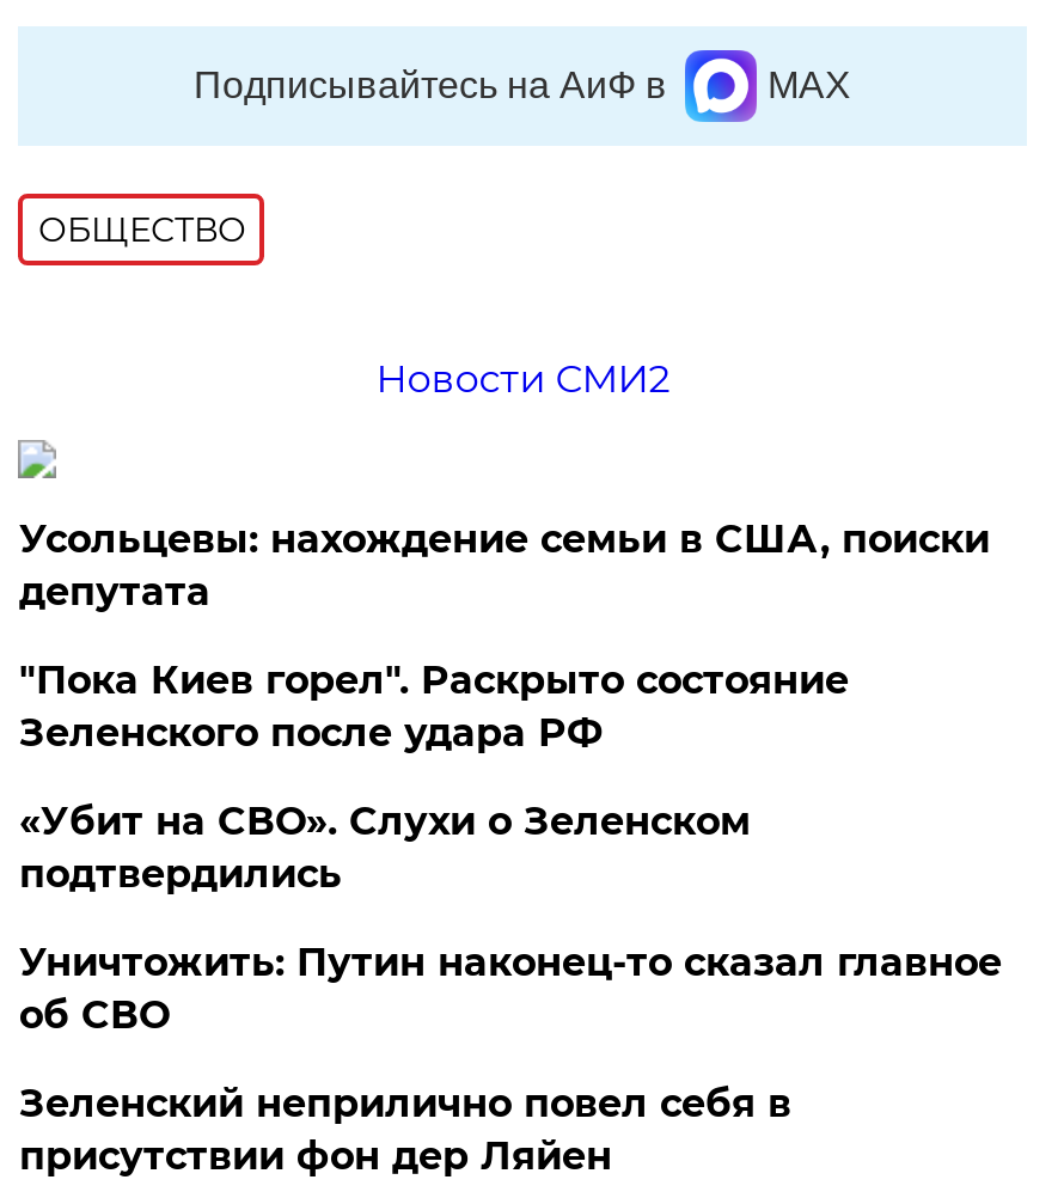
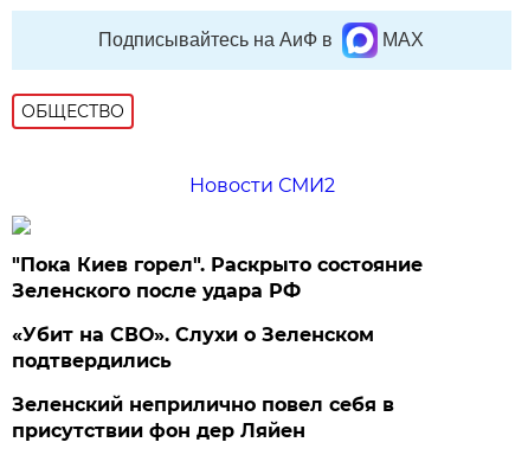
[19,516,990,614] Усольцевы: нахождение семьи в США, поиски | депутата -> none
[19,940,1002,1038] Уничтожить: Путин наконец-то сказал главное | об СВО -> none

